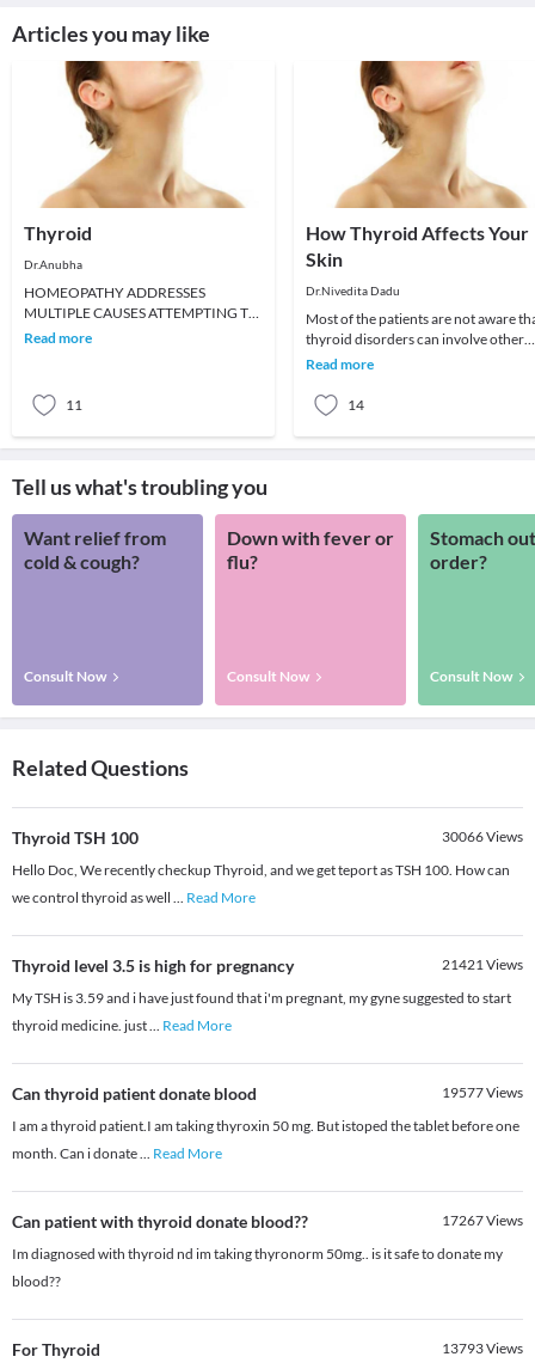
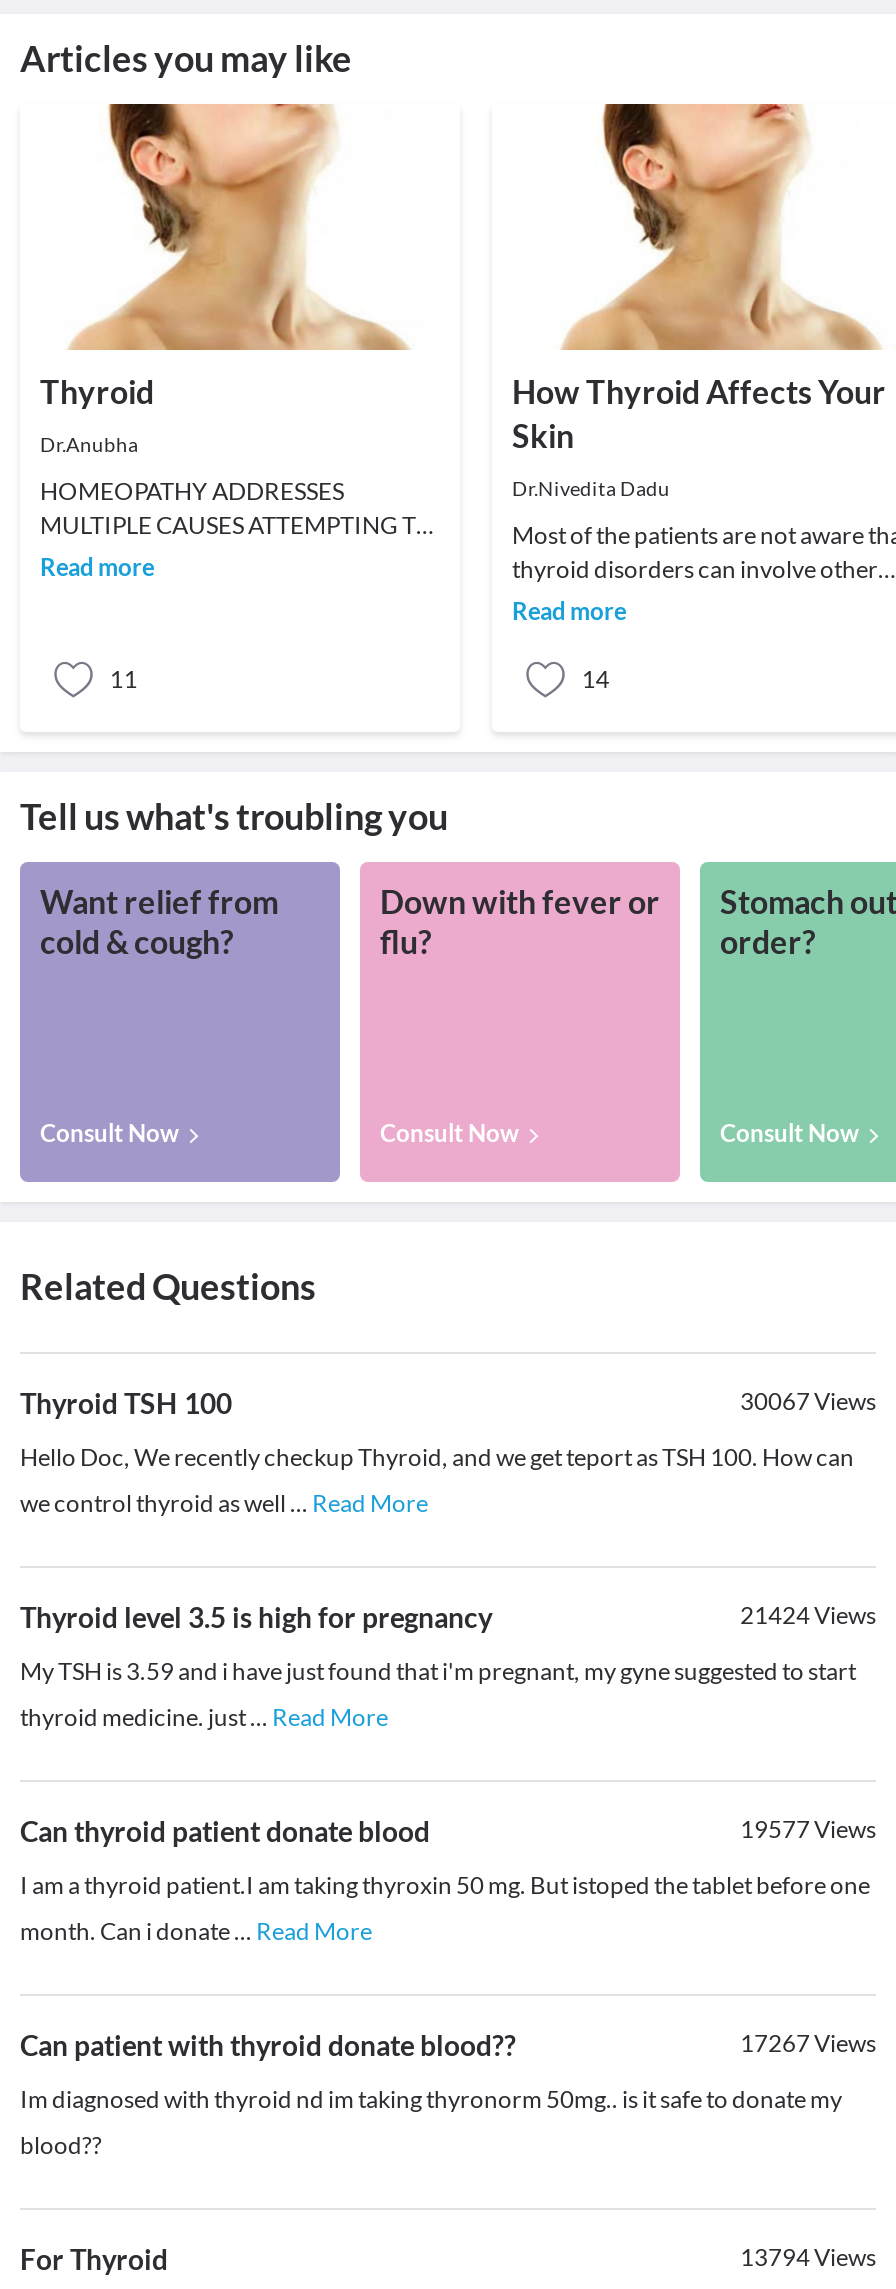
[442,828,523,846] 30066Views -> [740,1387,876,1417] 30067Views
[442,956,523,974] 21421Views -> [740,1601,876,1631] 21424Views
[442,1339,523,1357] 13793Views -> [740,2243,876,2273] 13794Views

